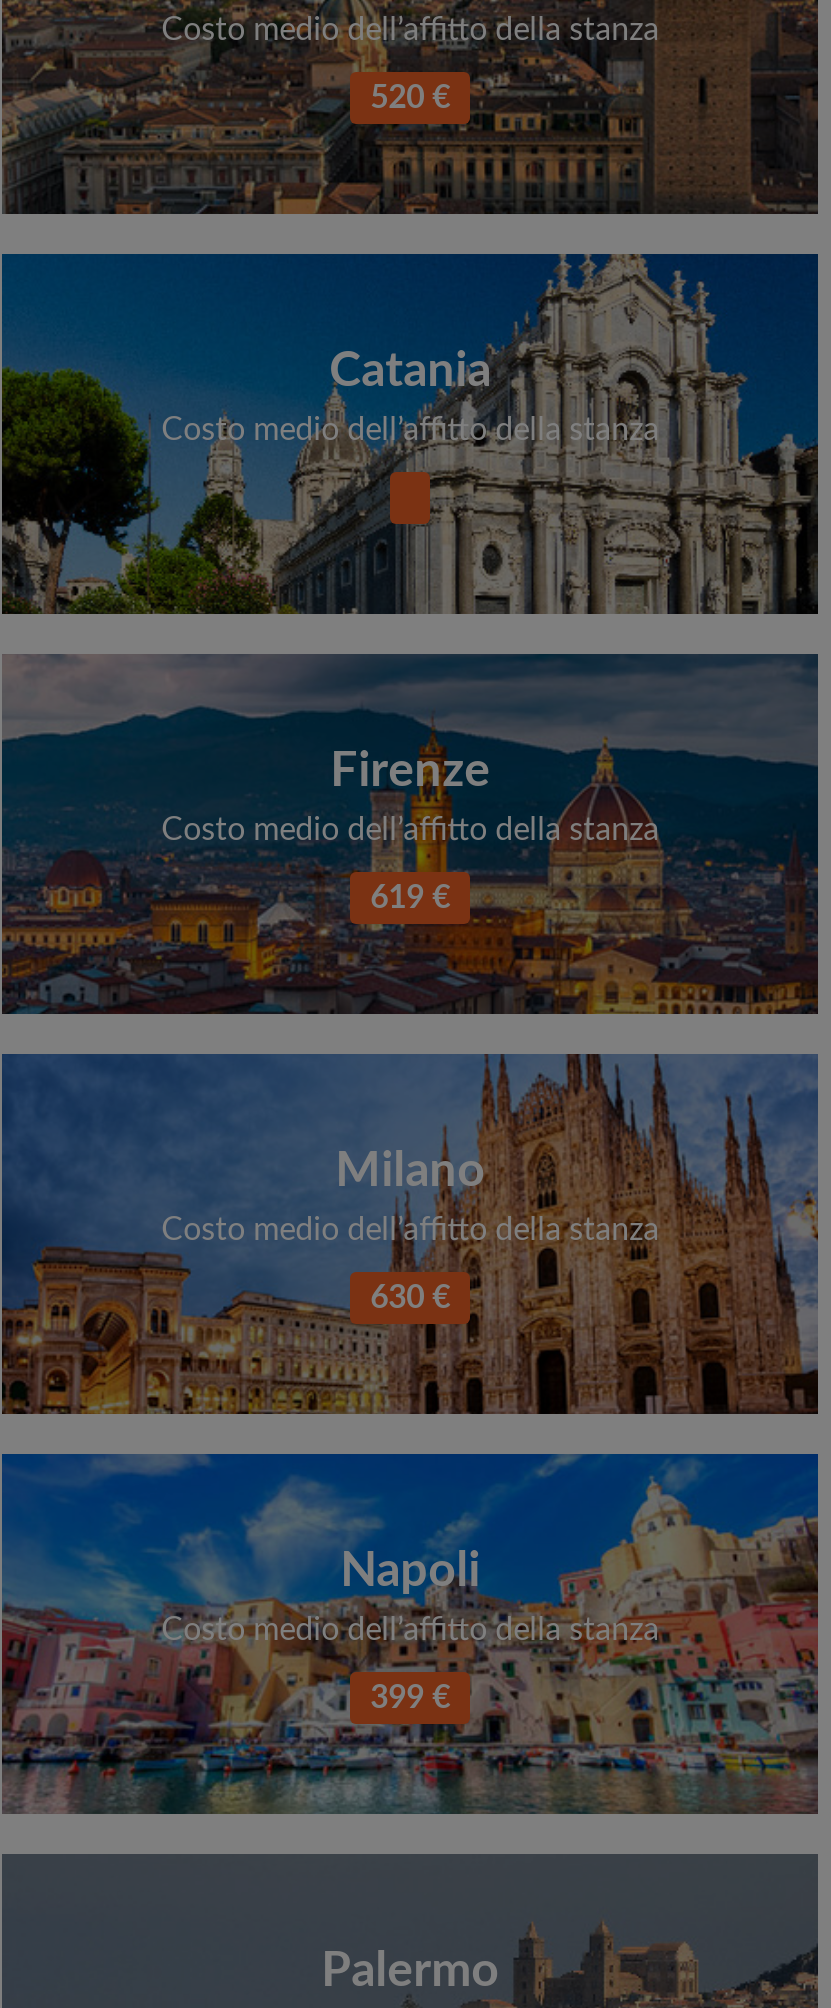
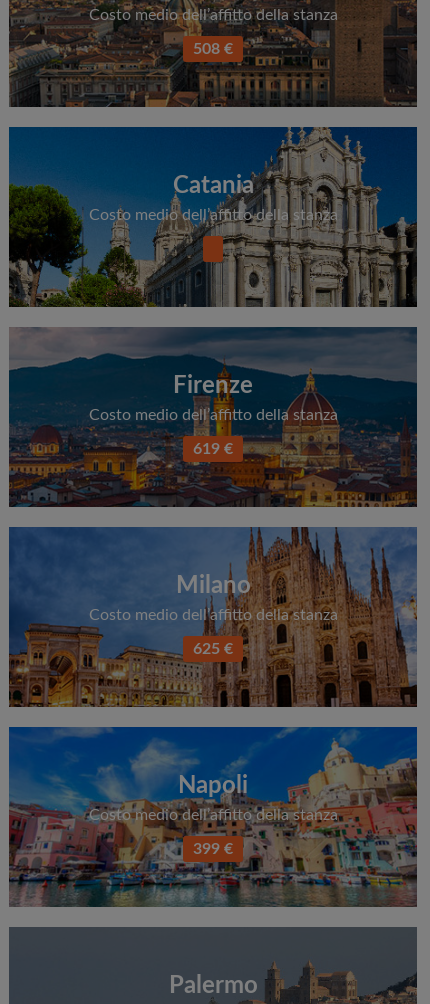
[370,83,450,115] 520 € -> [193,41,233,57] 508 €
[370,1283,450,1315] 630 € -> [193,641,233,657] 625 €

